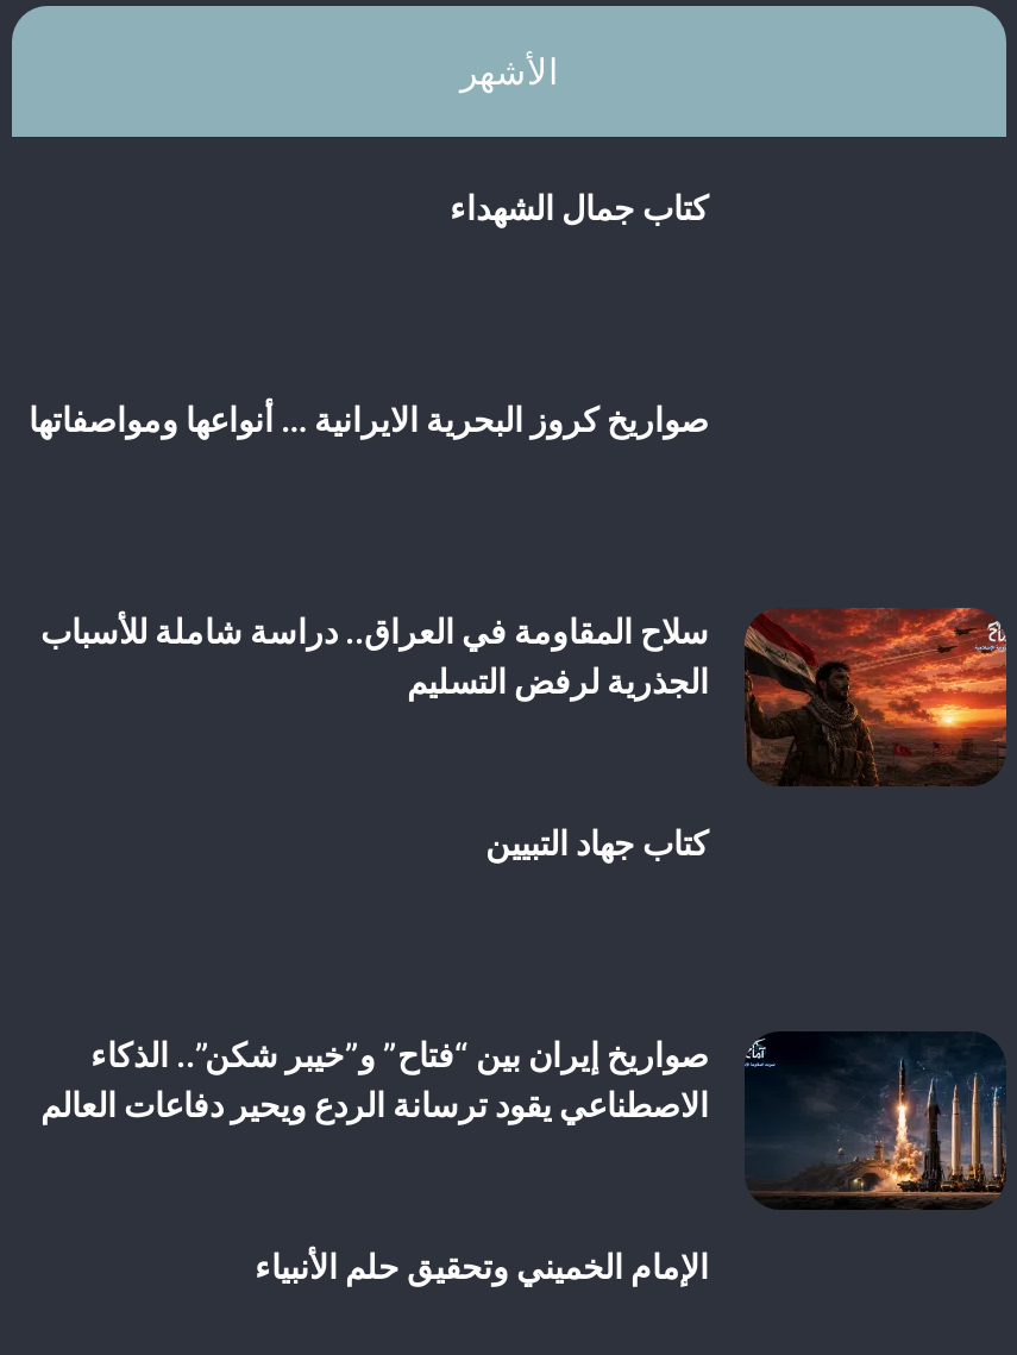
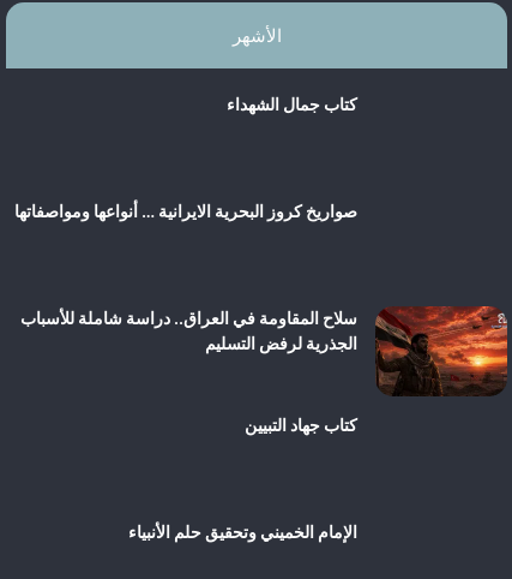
[40,1031,1006,1210] [image] | صواريخ إيران بين “فتاح” و”خيبر شكن”.. الذكاء | الاصطناعي يقود ترسانة الردع ويحير دفاعات العالم -> none

